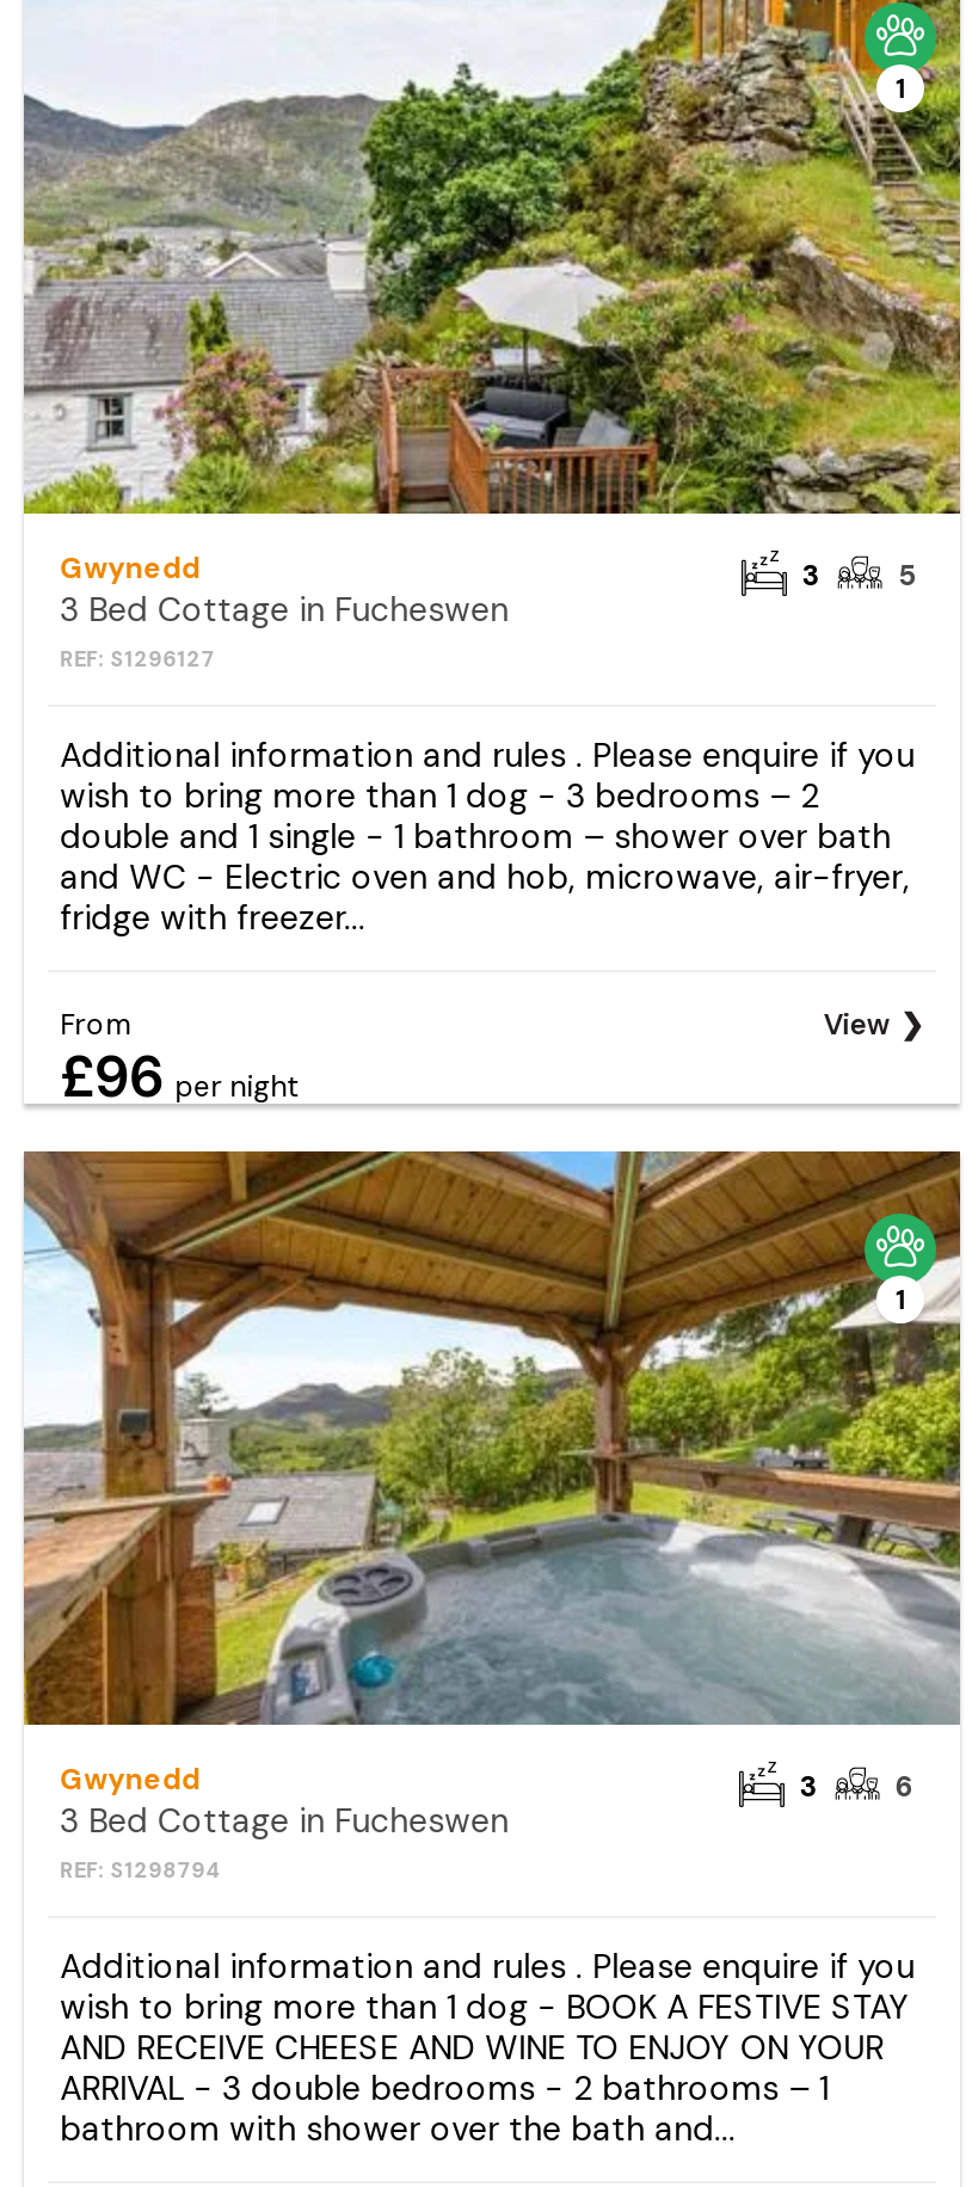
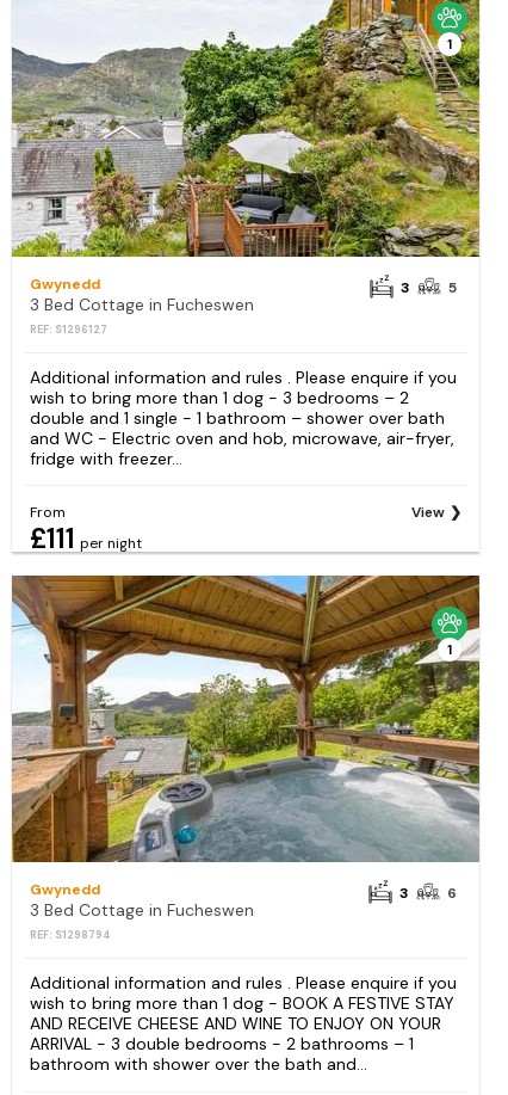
[60,1039,299,1113] £96 per night -> [30,520,142,557] £111 per night

